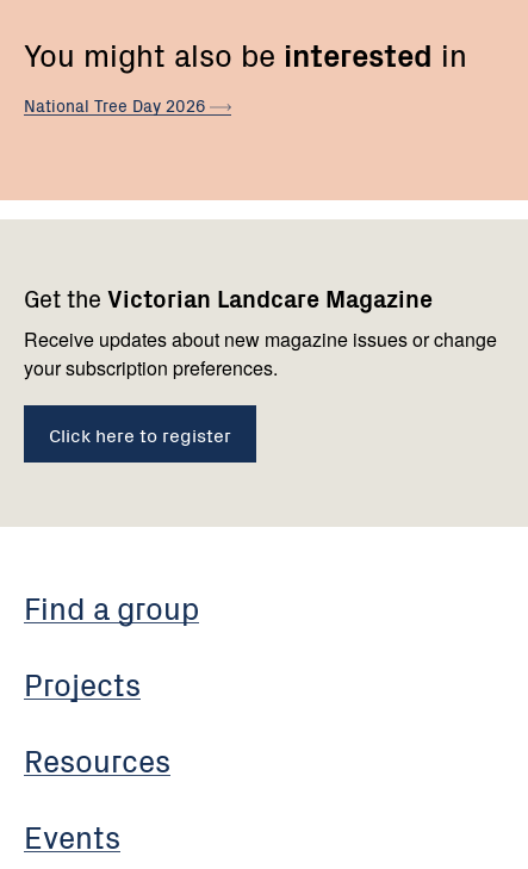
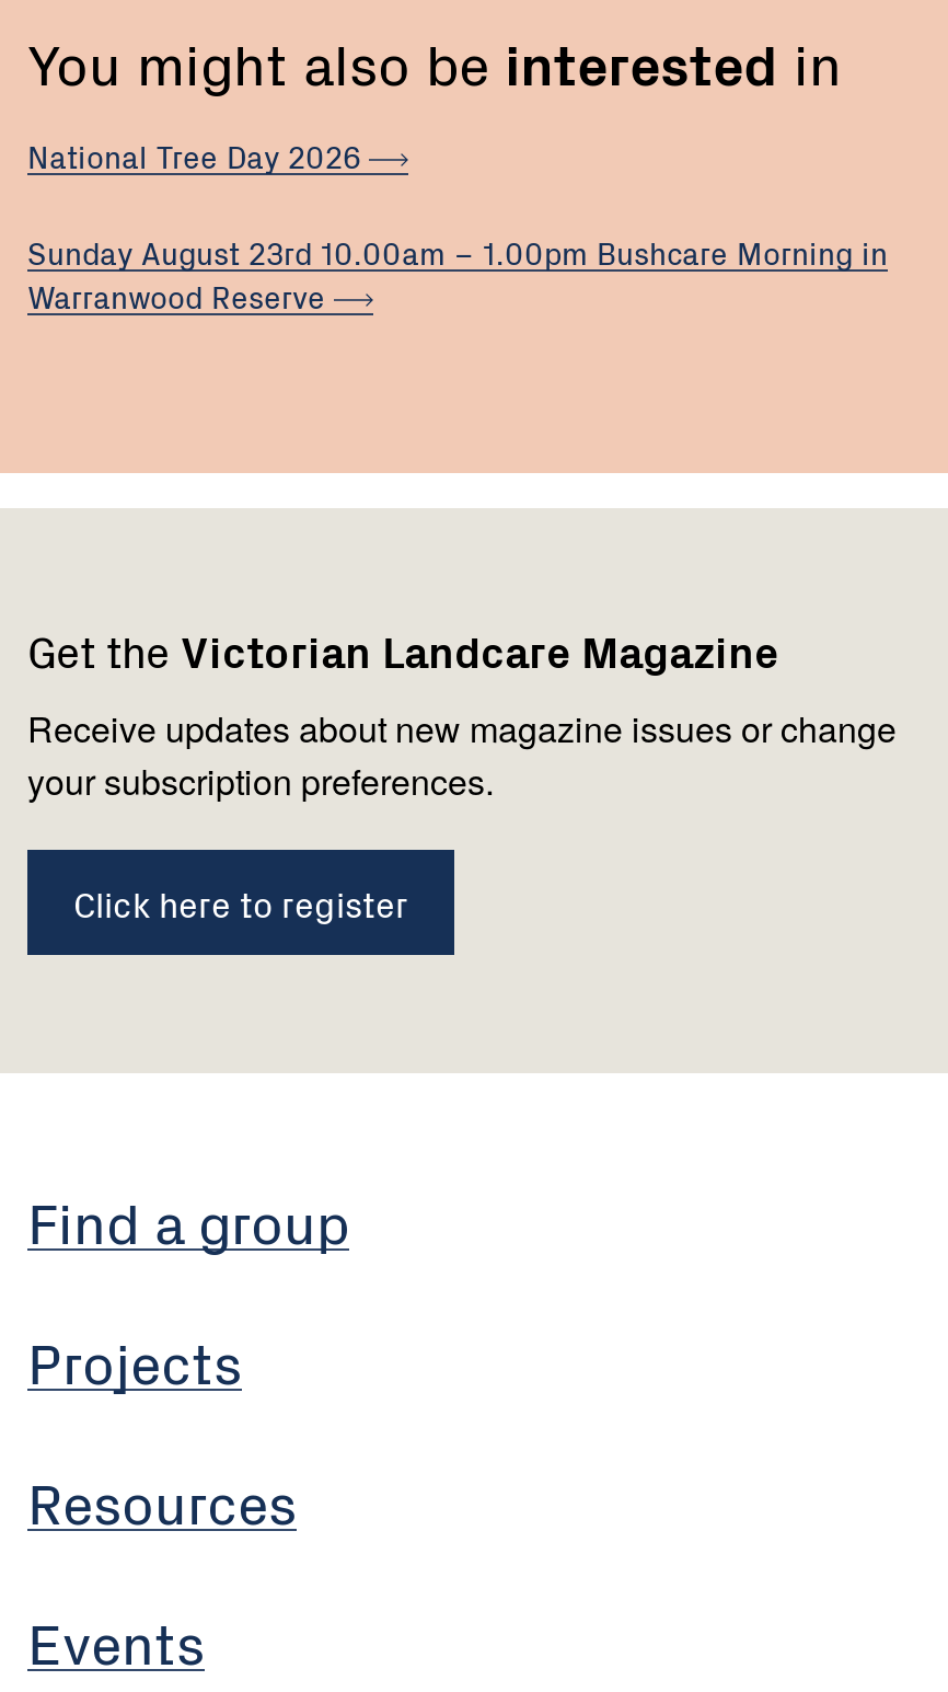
none -> [27,230,888,318] Sunday August 23rd 10.00am – 1.00pm Bushcare Morning in | Warranwood Reserve

